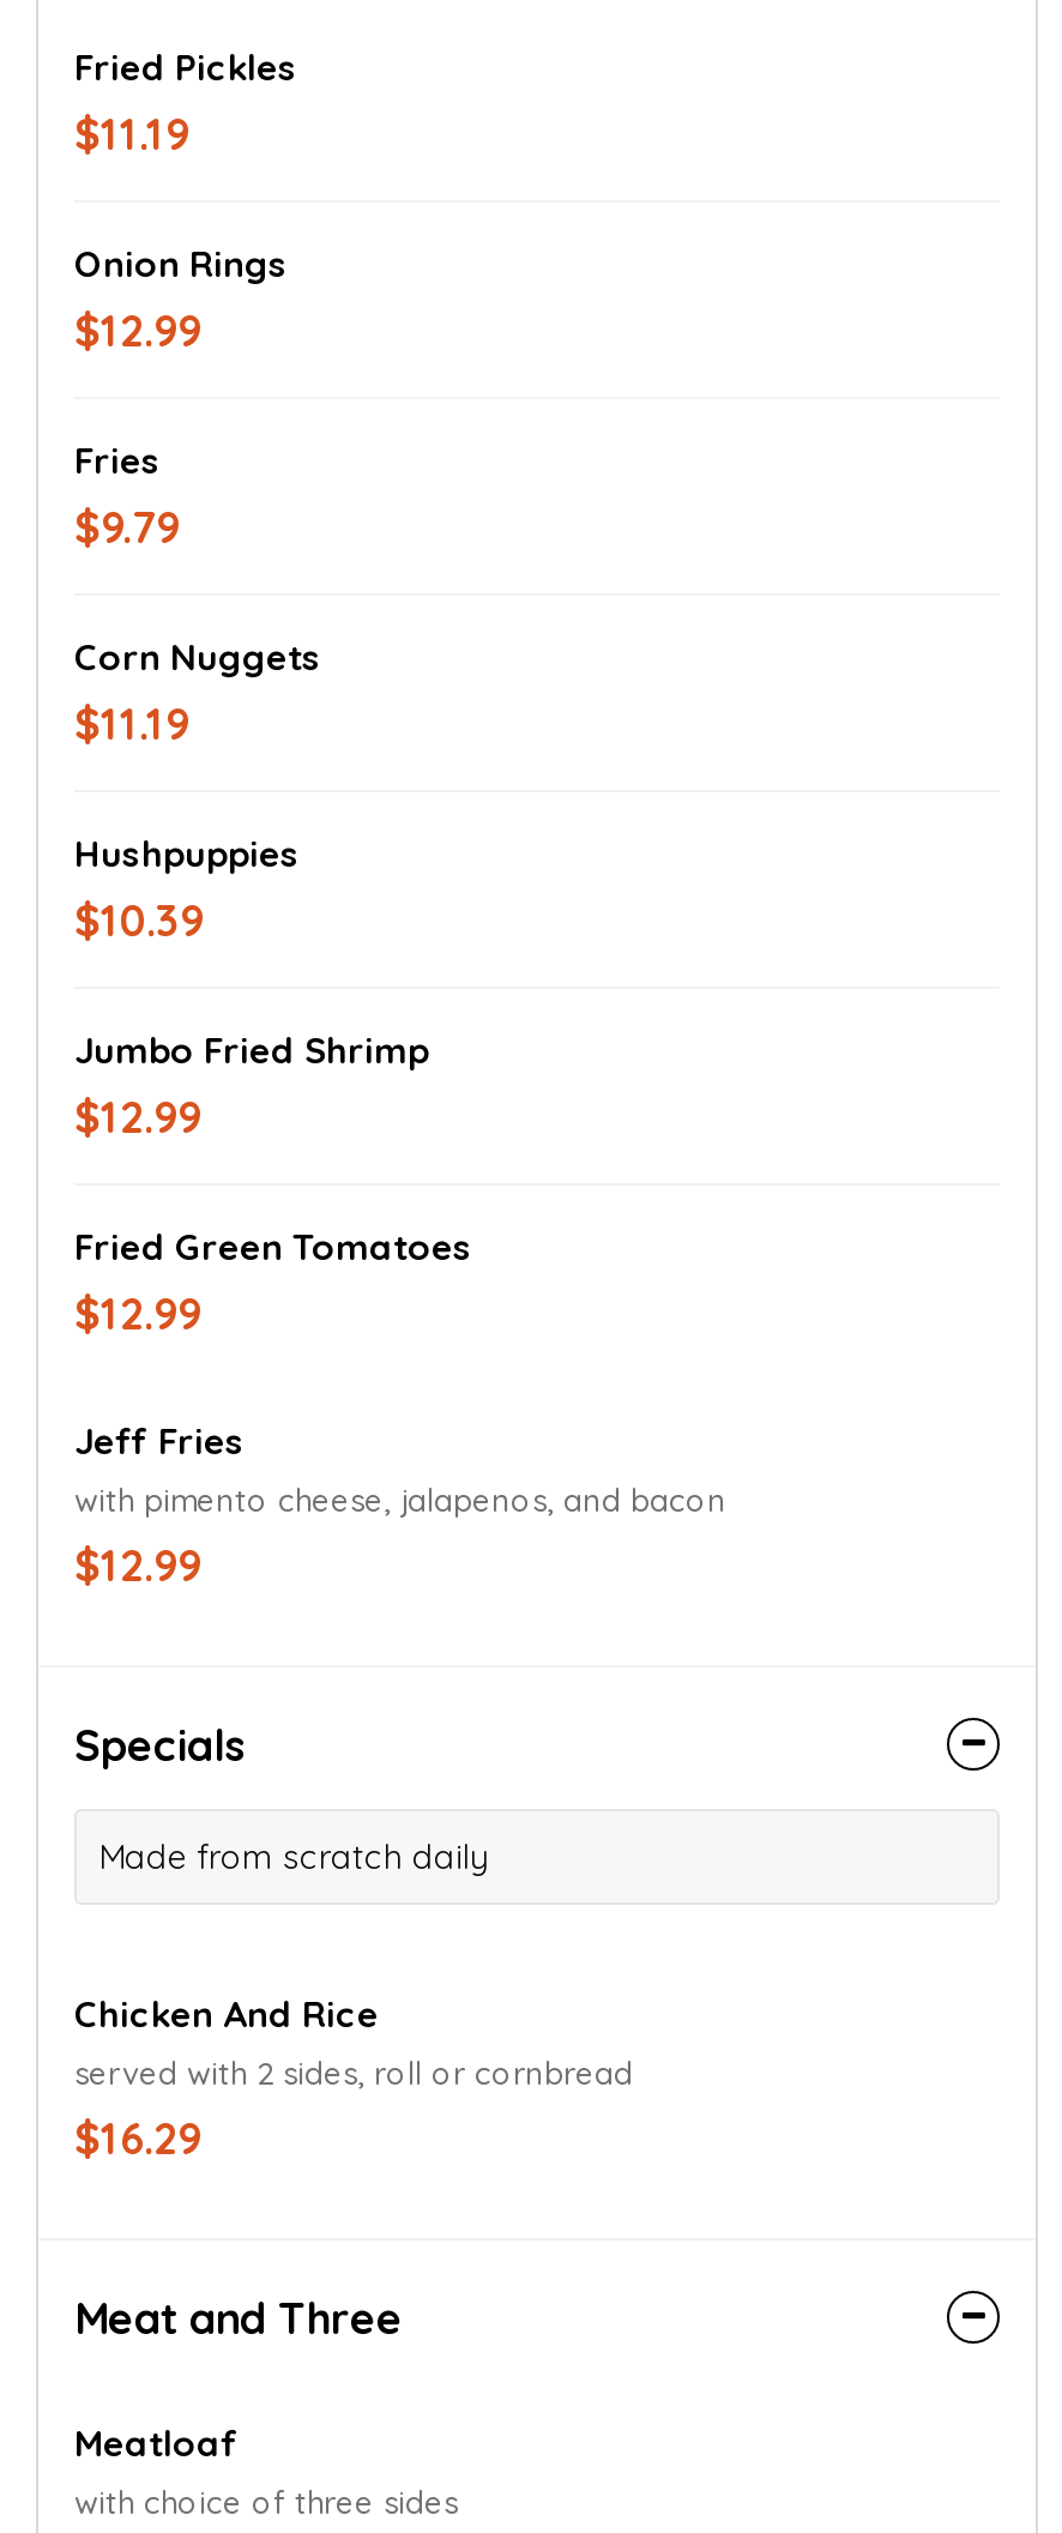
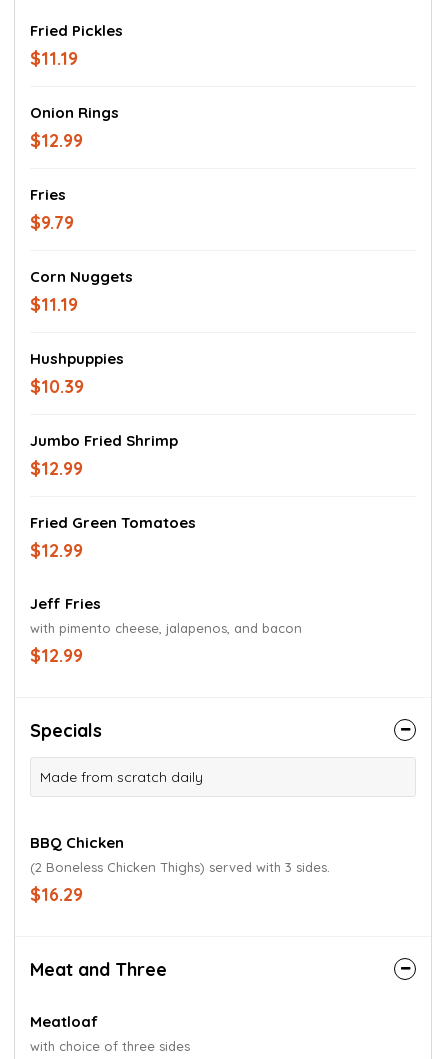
[74,1991,633,2092] Chicken And Rice | served with 2 sides, roll or cornbread -> [30,833,330,875] BBQ Chicken | (2 Boneless Chicken Thighs) served with 3 sides.

